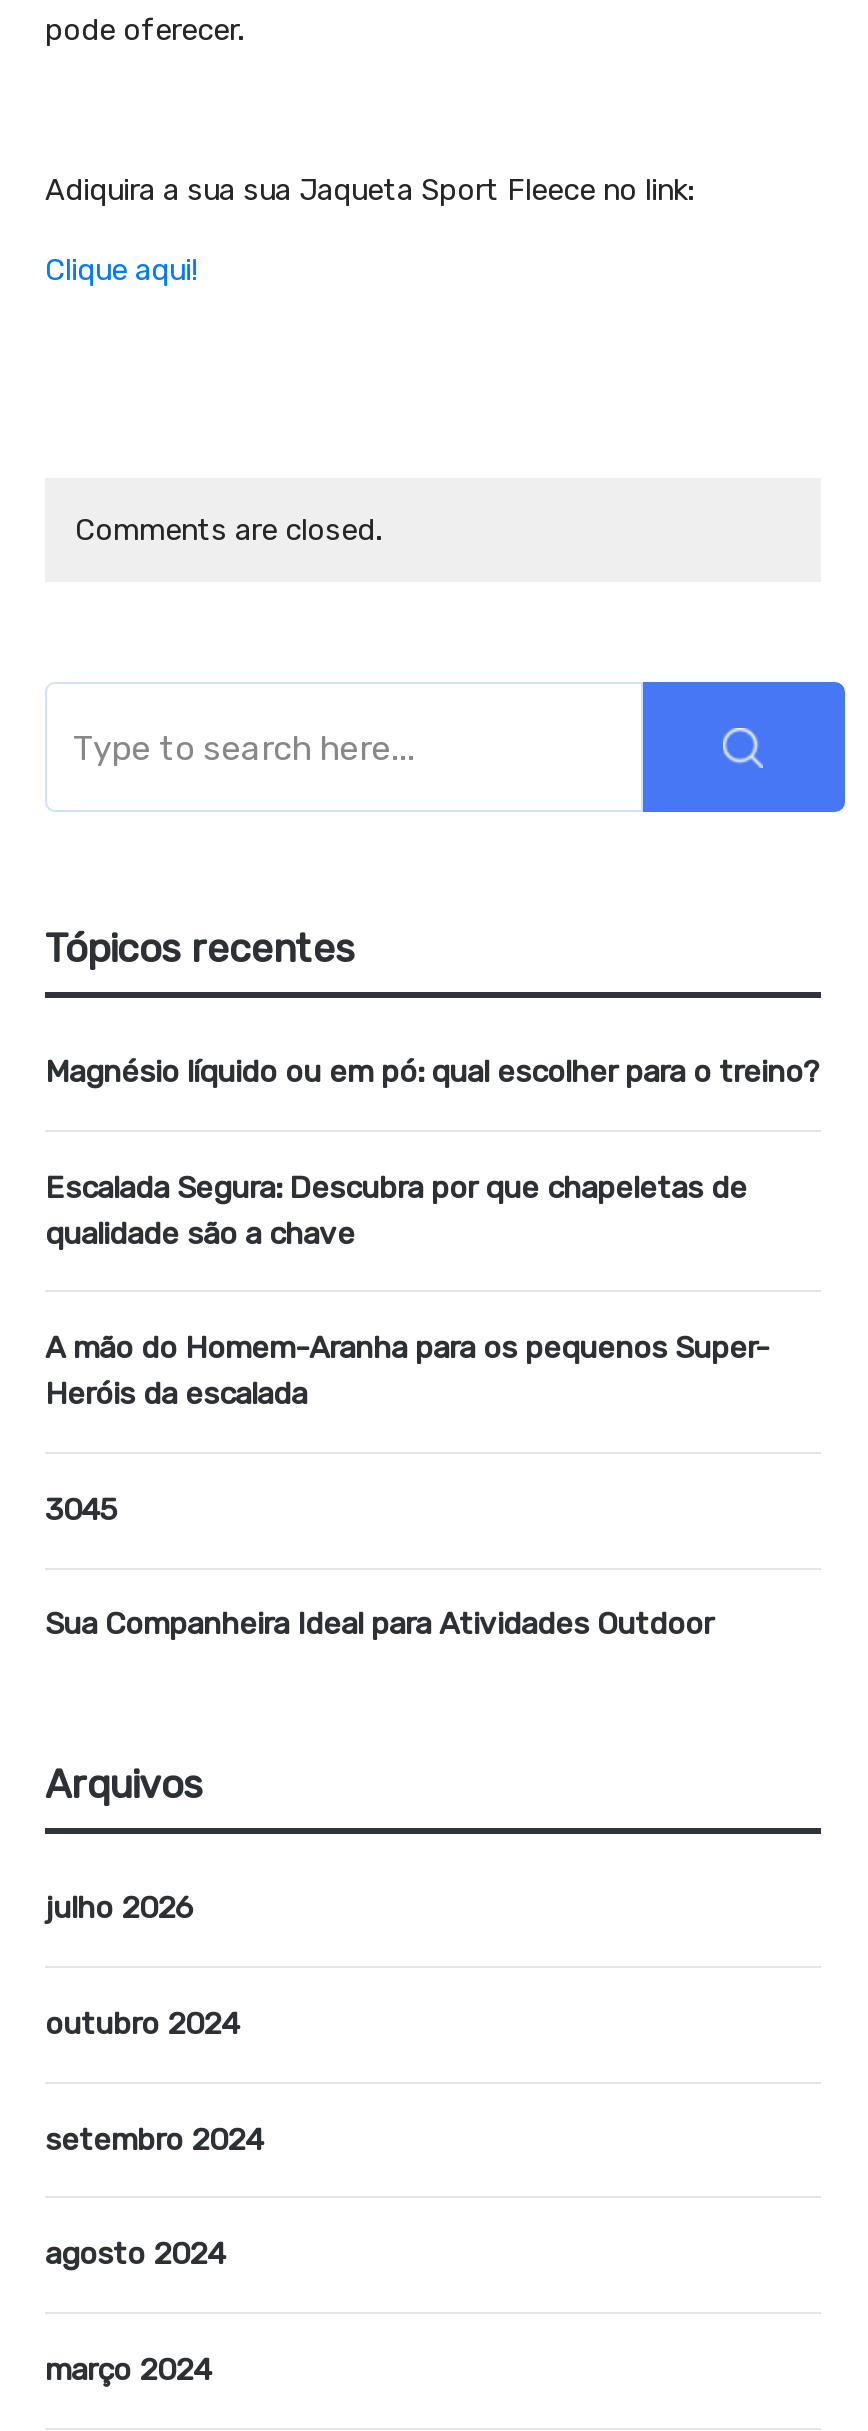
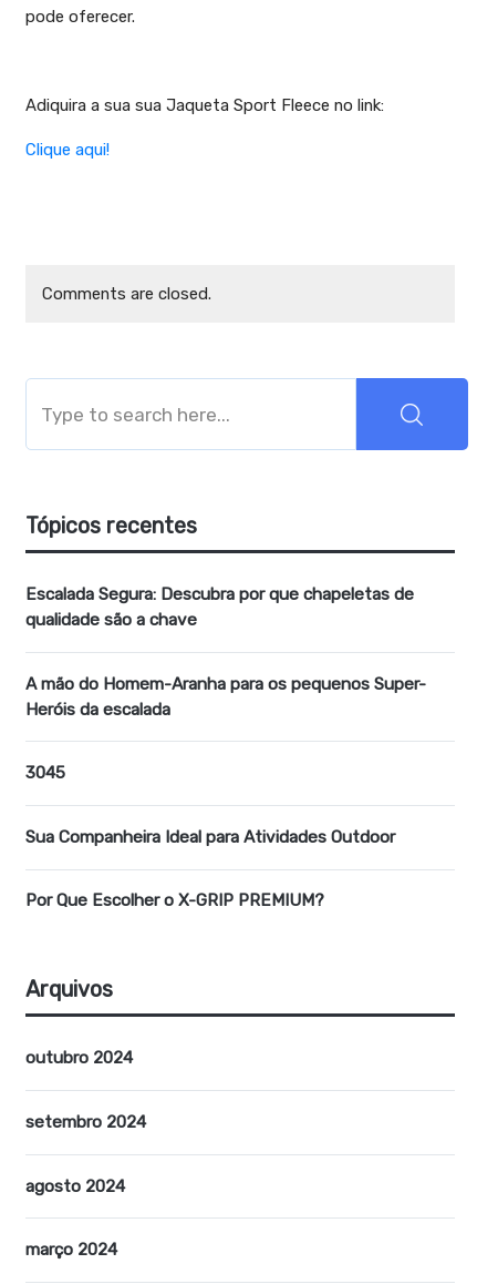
[45,1054,821,1090] Magnésio líquido ou em pó: qual escolher para o treino? -> none
none -> [25,891,324,911] Por Que Escolher o X-GRIP PREMIUM?
[45,1891,193,1927] julho 2026 -> none

